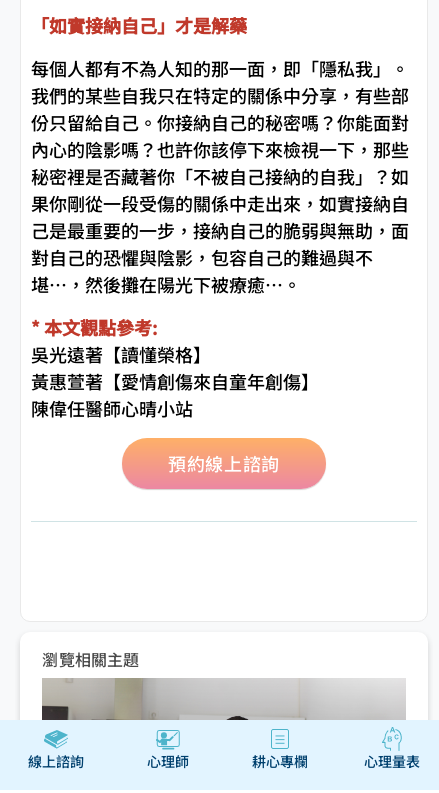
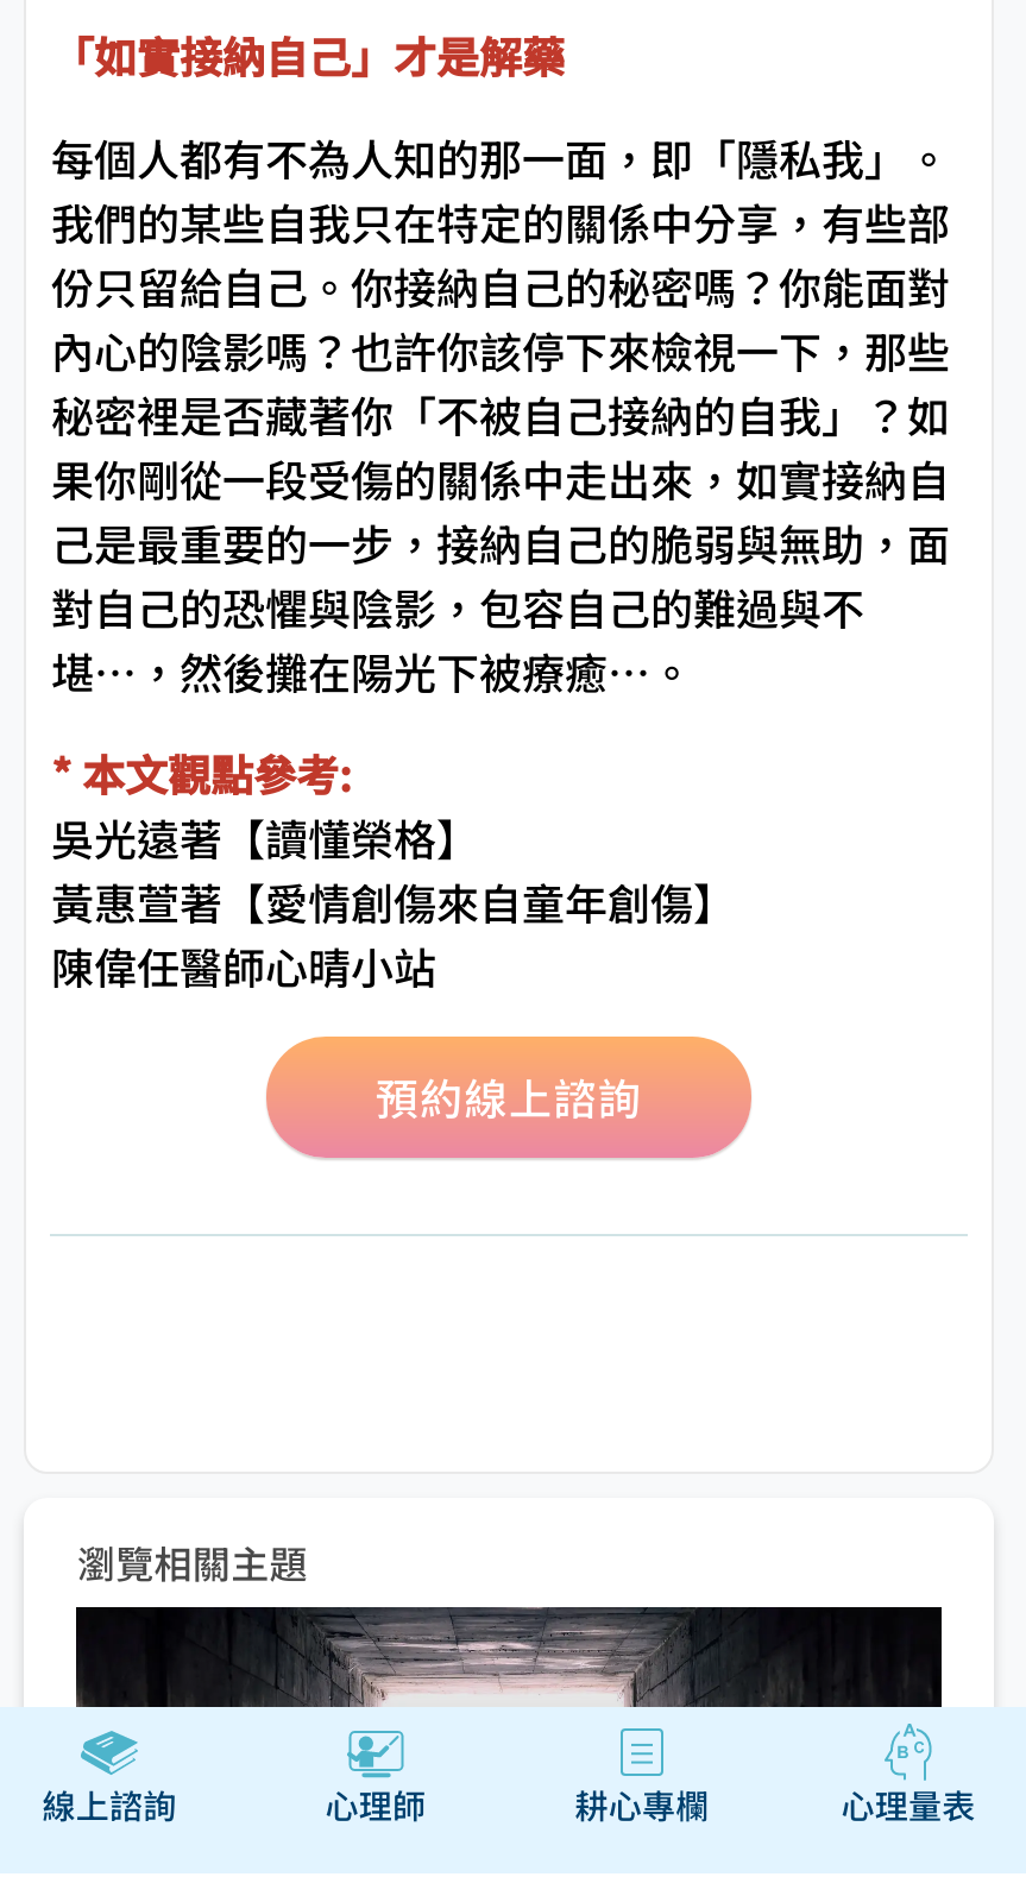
[41,677,406,721] [image] -> [74,1605,944,1709] [image]

